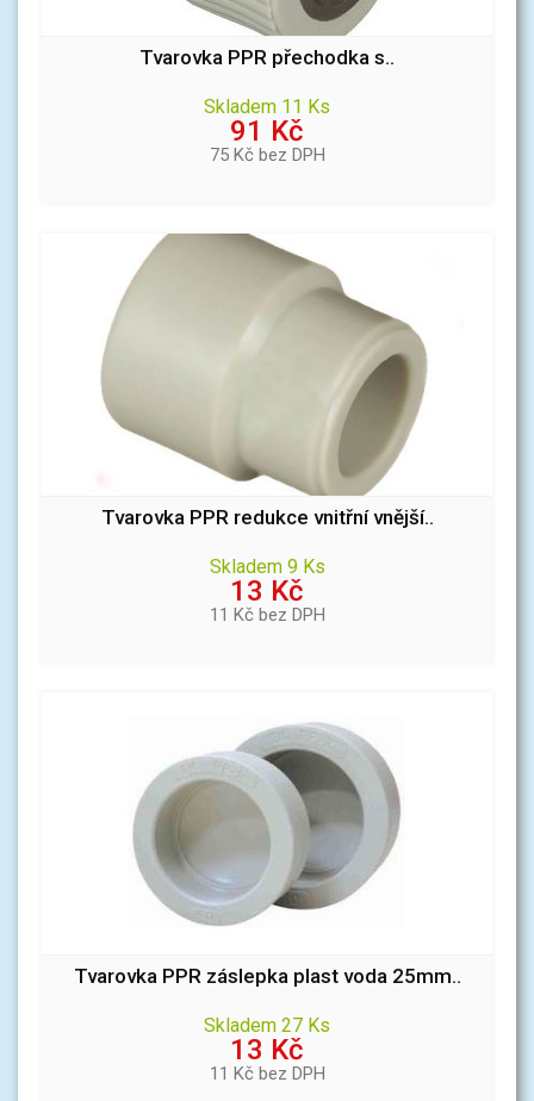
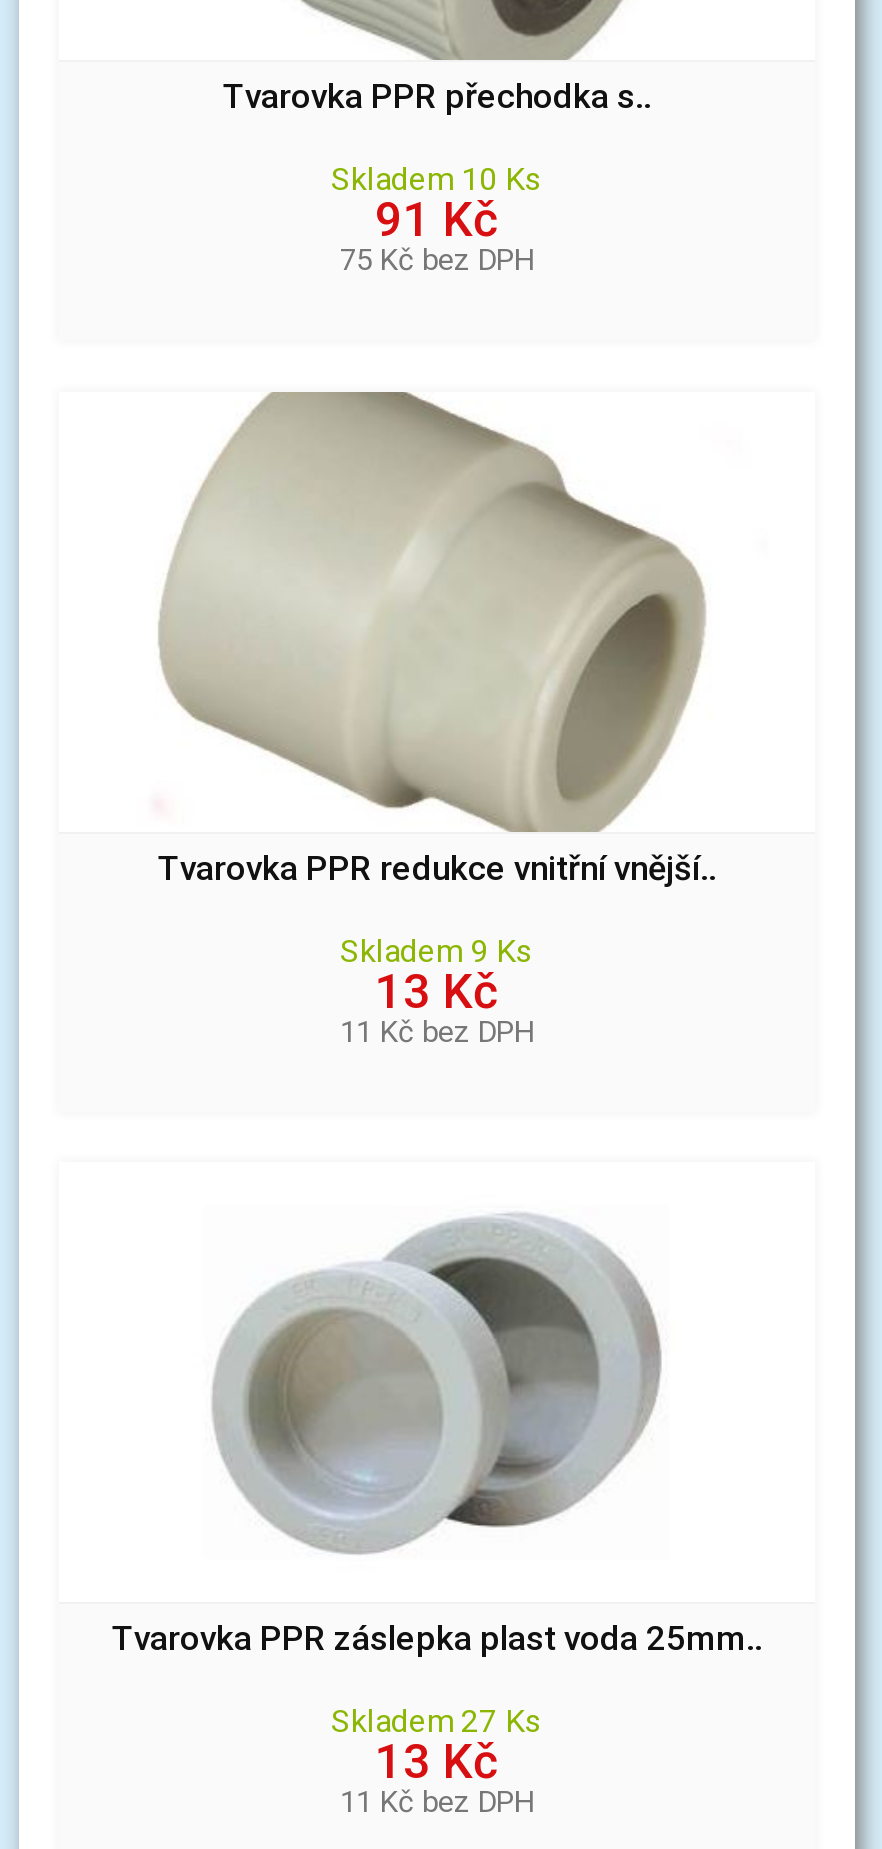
[204,95,330,118] Skladem 11 Ks -> [331,160,543,198] Skladem 10 Ks

